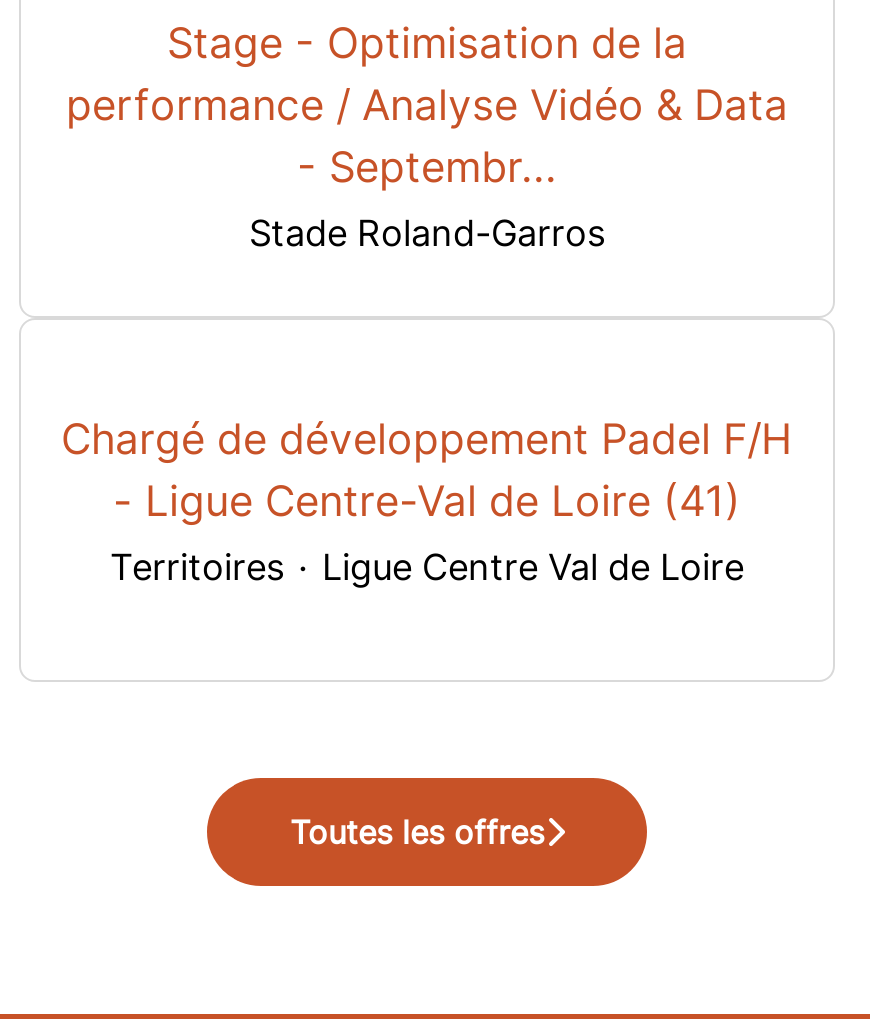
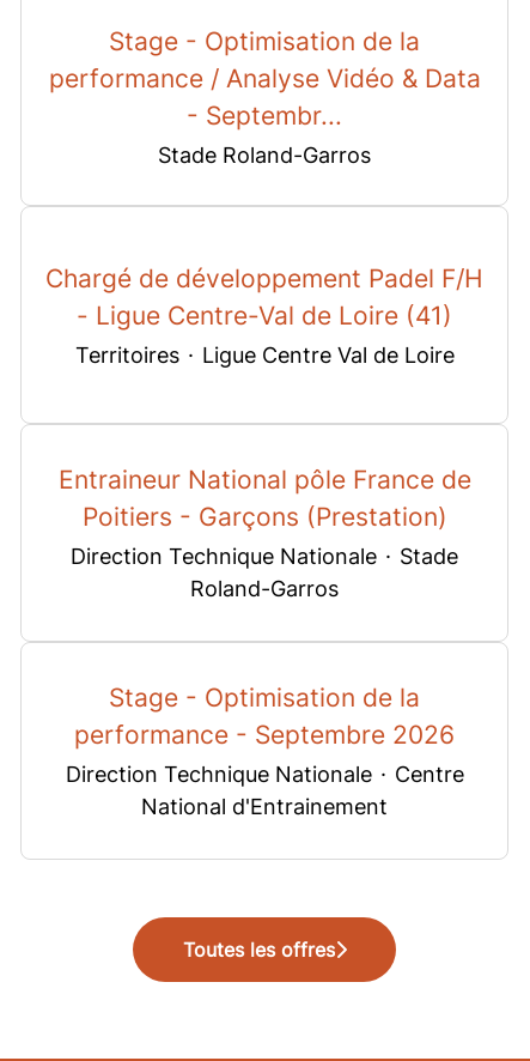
none -> [58,465,471,601] Entraineur National pôle France de | Poitiers - Garçons (Prestation) | Direction Technique Nationale · Stade | Roland-Garros
none -> [65,683,464,819] Stage - Optimisation de la | performance - Septembre 2026 | Direction Technique Nationale · Centre | National d'Entrainement

